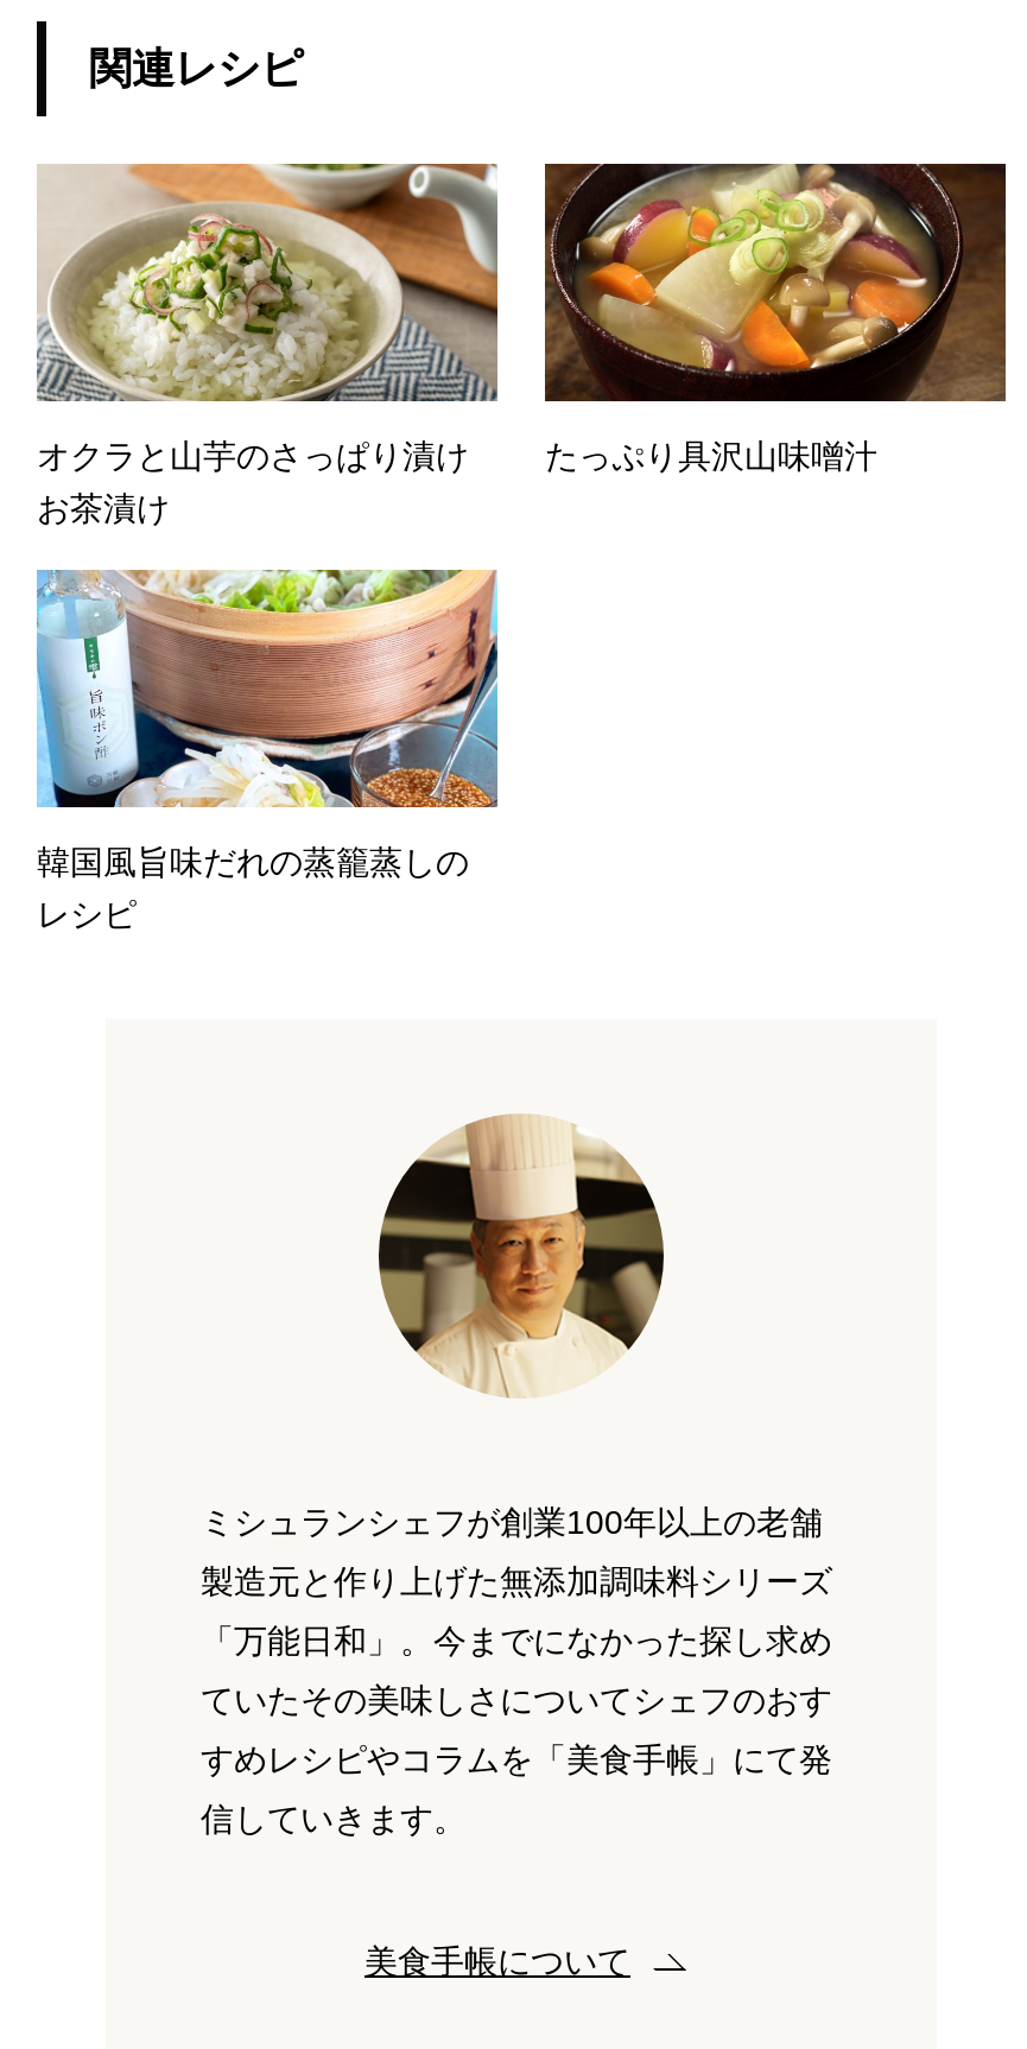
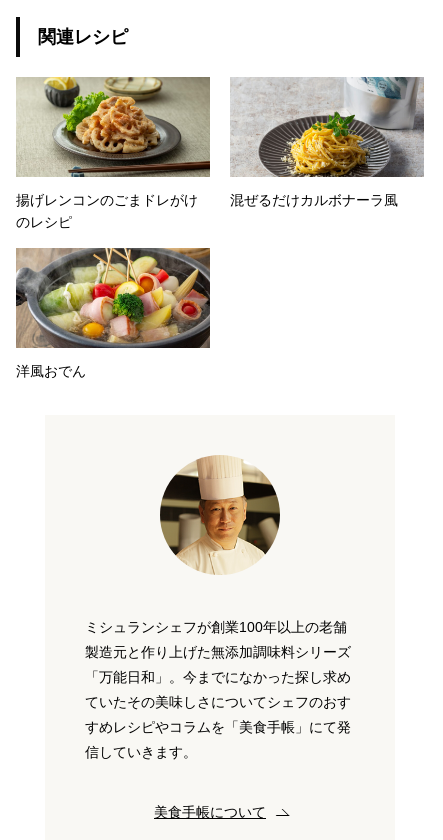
[37,164,497,527] [image] | オクラと山芋のさっぱり漬け | お茶漬け -> [16,77,210,230] [image] | 揚げレンコンのごまドレがけ | のレシピ
[543,161,1006,475] [image] | たっぷり具沢山味噌汁 -> [230,76,424,208] [image] | 混ぜるだけカルボナーラ風
[34,567,500,933] [image] | 韓国風旨味だれの蒸籠蒸しの | レシピ -> [15,247,211,379] [image] | 洋風おでん

